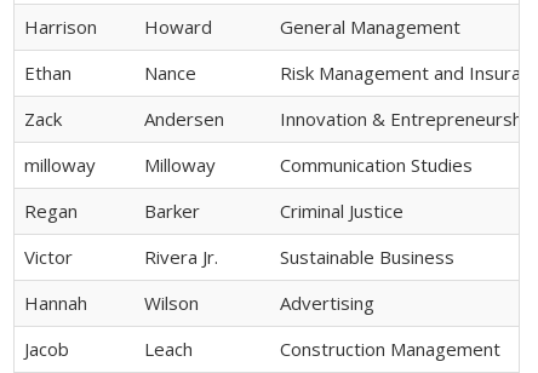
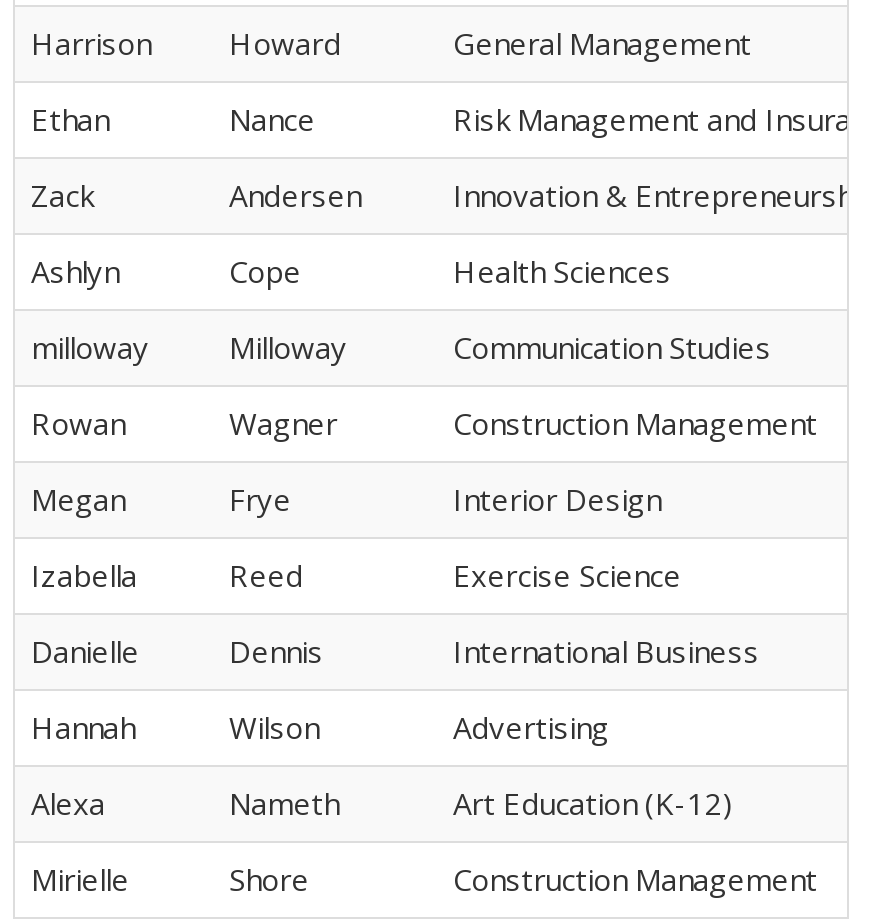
none -> [31,250,671,290] Ashlyn | Cope | Health Sciences
[24,198,454,268] Regan | Barker | Criminal Justice | Victor | Rivera Jr. | Sustainable Business -> [31,402,817,670] Rowan | Wagner | Construction Management | Megan | Frye | Interior Design | Izabella | Reed | Exercise Science | Danielle | Dennis | International Business
[24,336,193,361] Jacob | Leach -> [31,782,733,898] Alexa | Nameth | Art Education (K-12) | Mirielle | Shore

